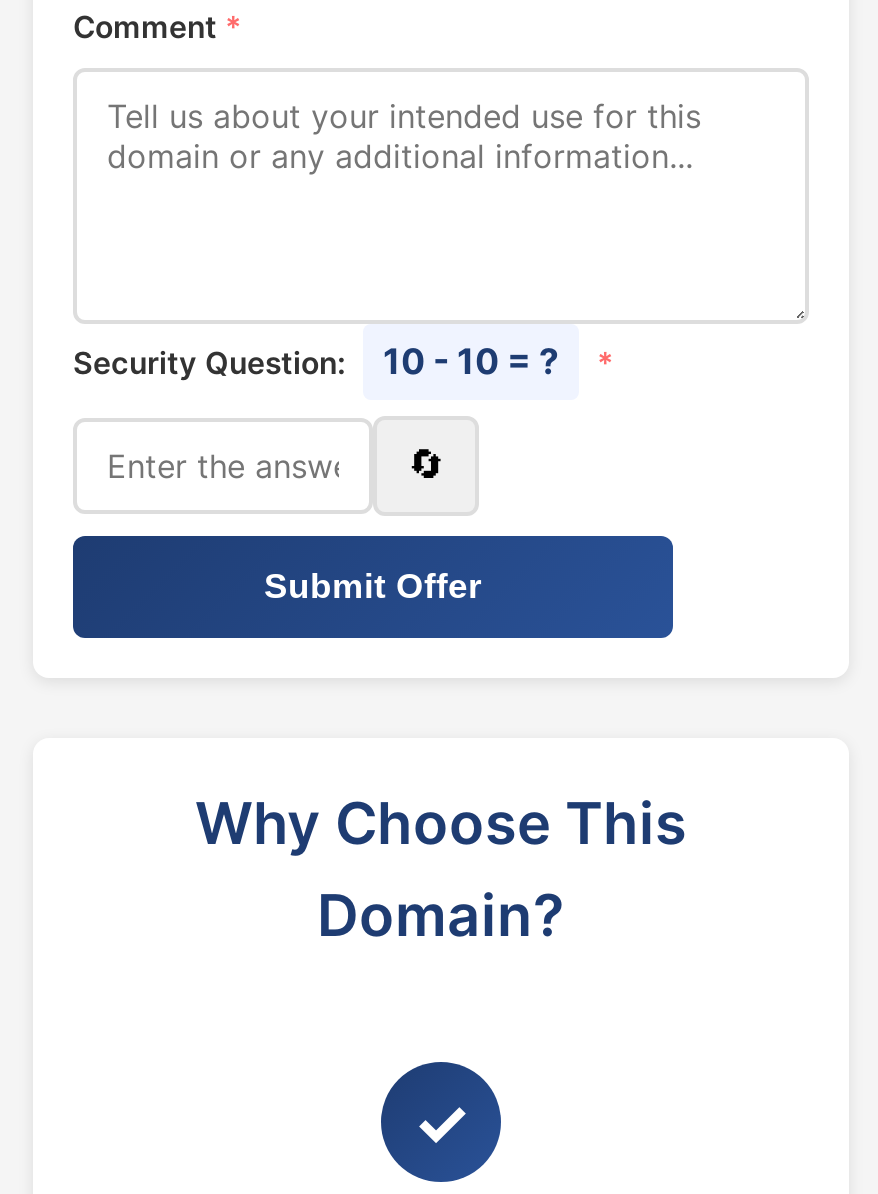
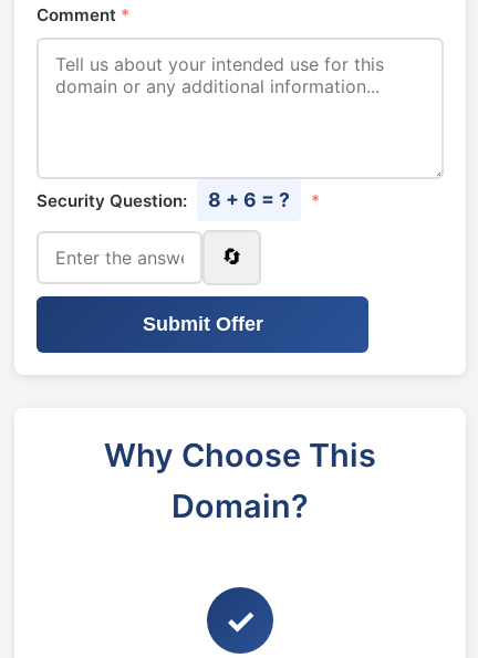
[383,340,559,382] 10 - 10 = ? -> [208,188,290,211] 8 + 6 = ?

